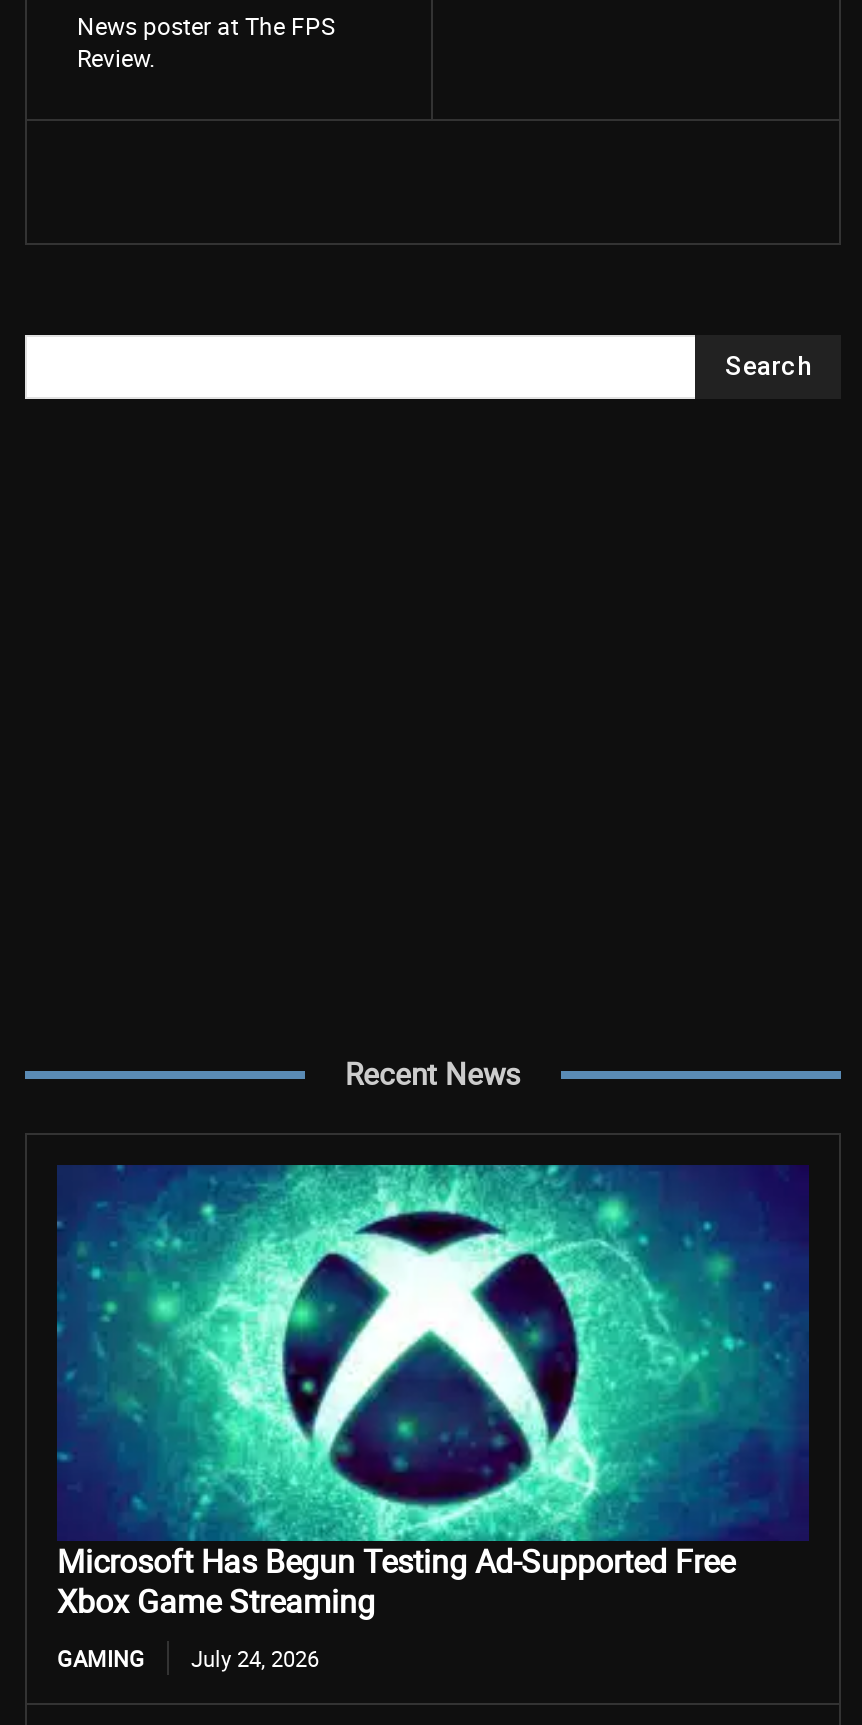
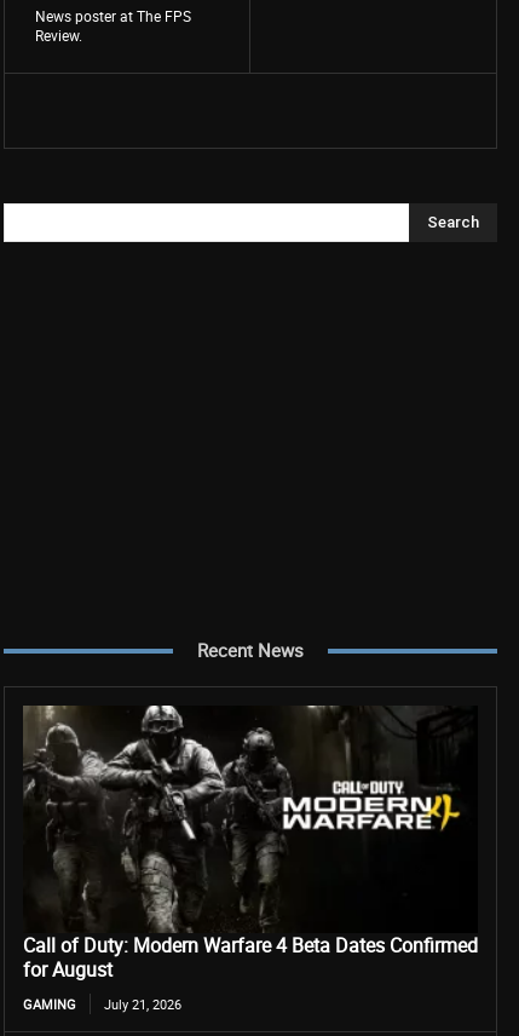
[55,1163,811,1623] [image] | Microsoft Has Begun Testing Ad-Supported Free | Xbox Game Streaming -> [23,704,478,983] [image] | Call of Duty: Modern Warfare 4 Beta Dates Confirmed | for August
[57,1643,319,1673] GAMING July 24, 2026 -> [23,995,181,1013] GAMING July 21, 2026

